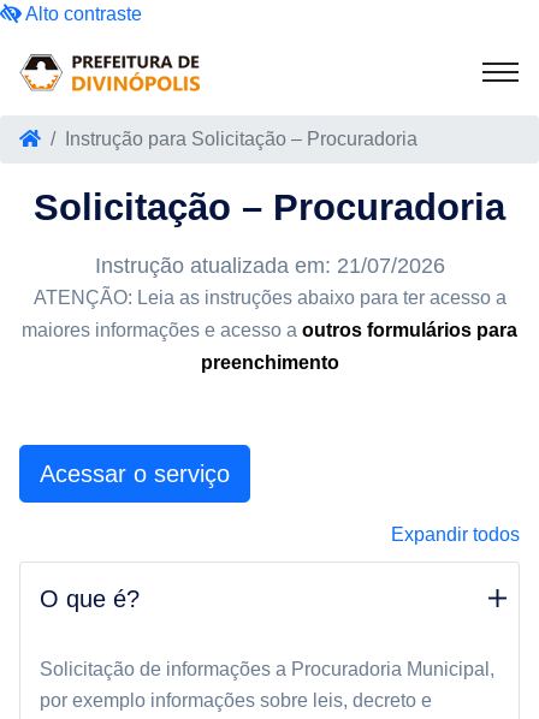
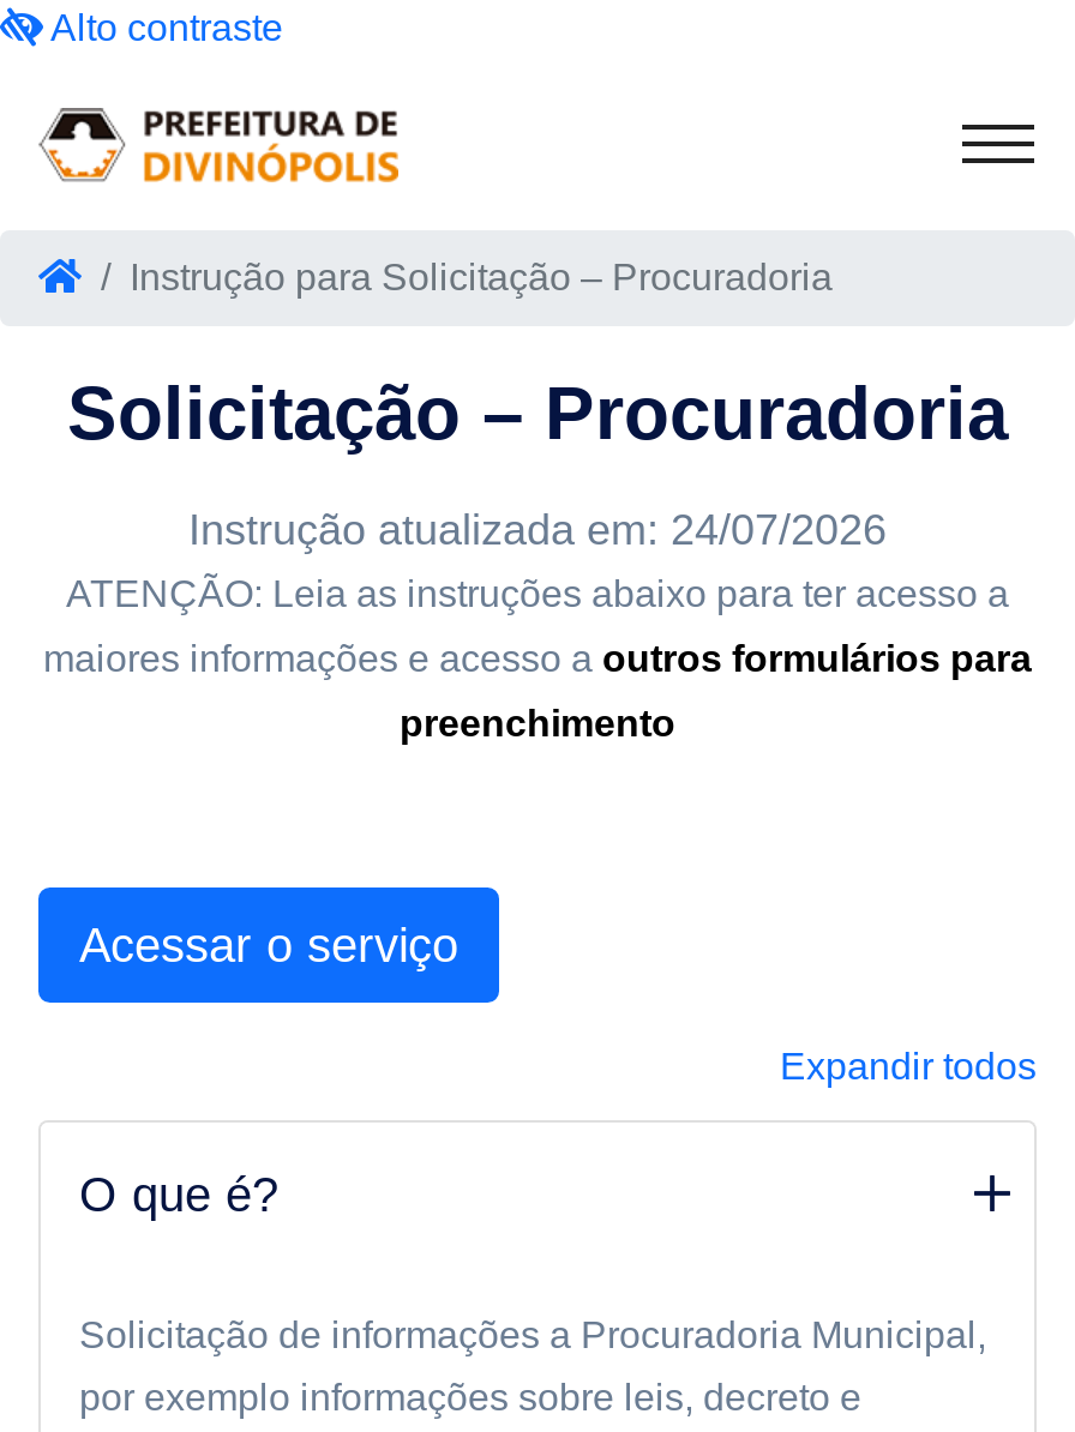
[94,254,445,278] Instrução atualizada em: 21/07/2026 -> [188,507,887,555] Instrução atualizada em: 24/07/2026

